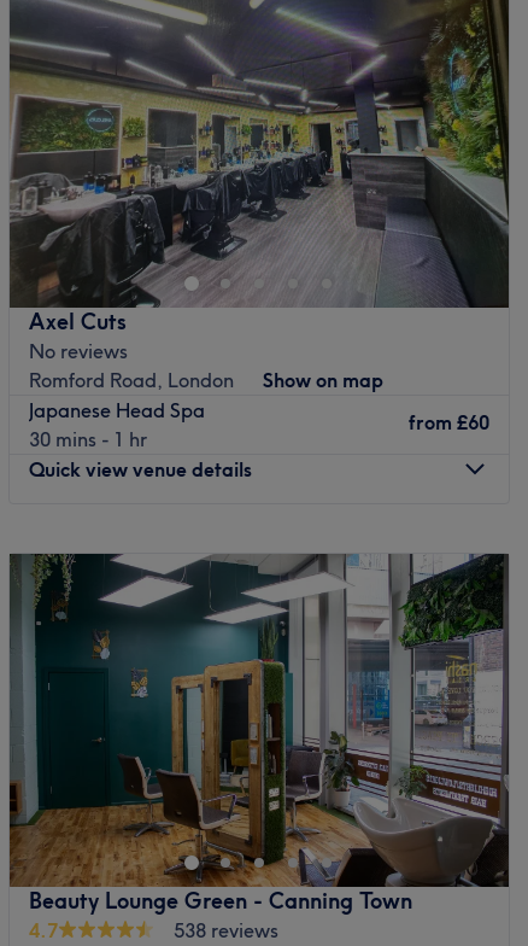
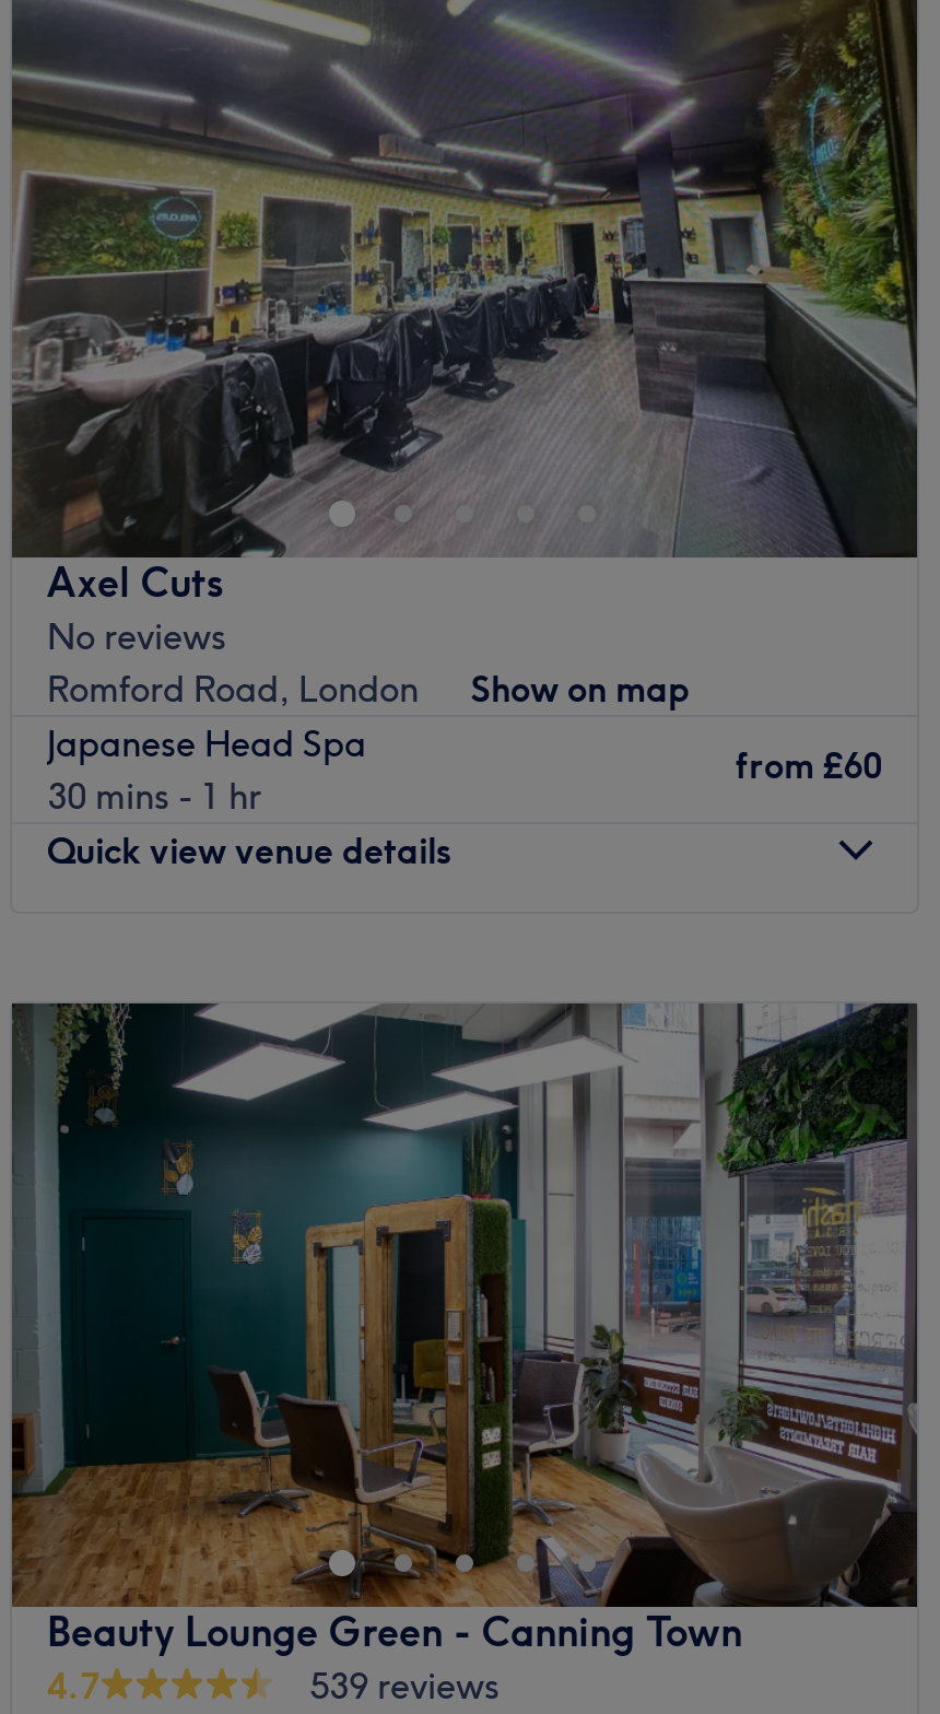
[174,918,278,942] 538 reviews -> [309,1663,500,1707] 539 reviews

